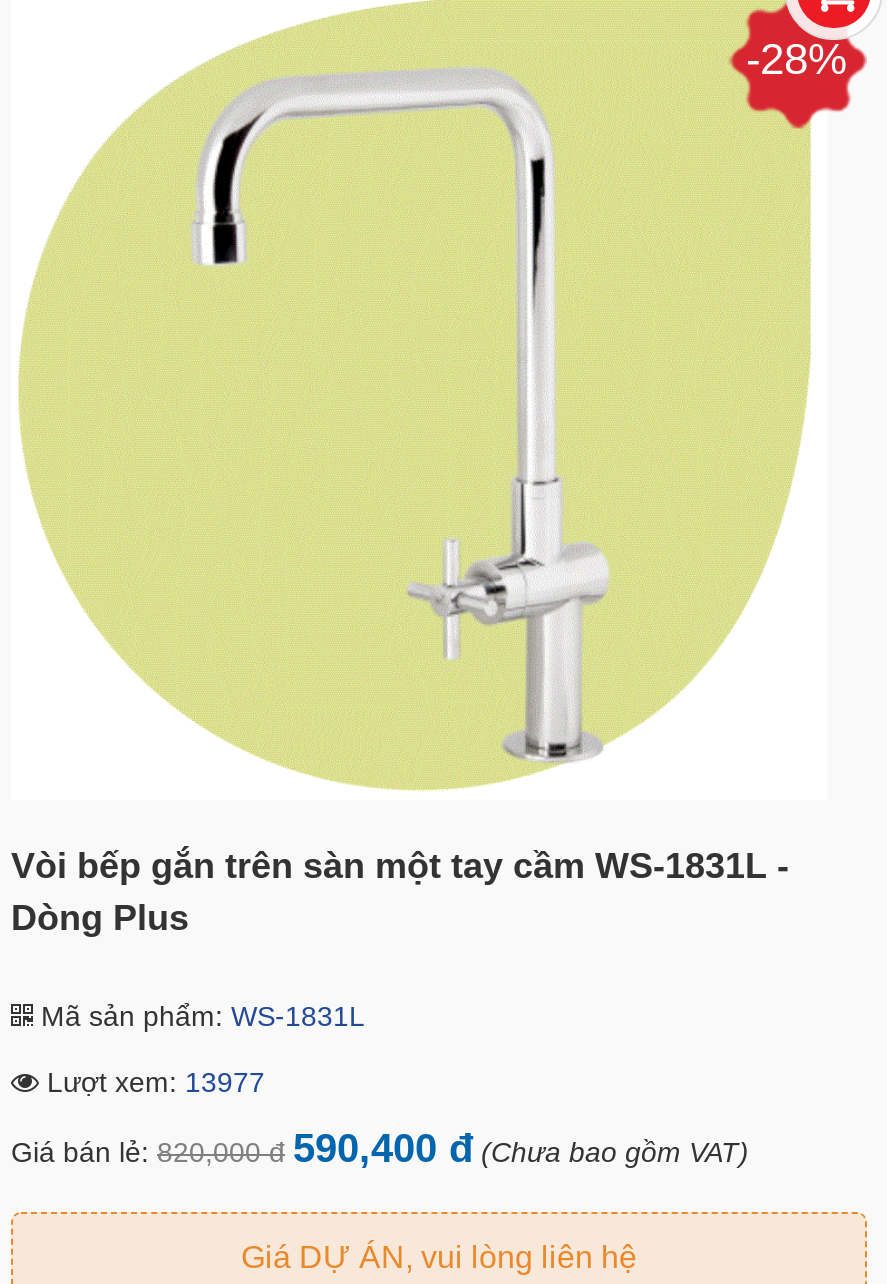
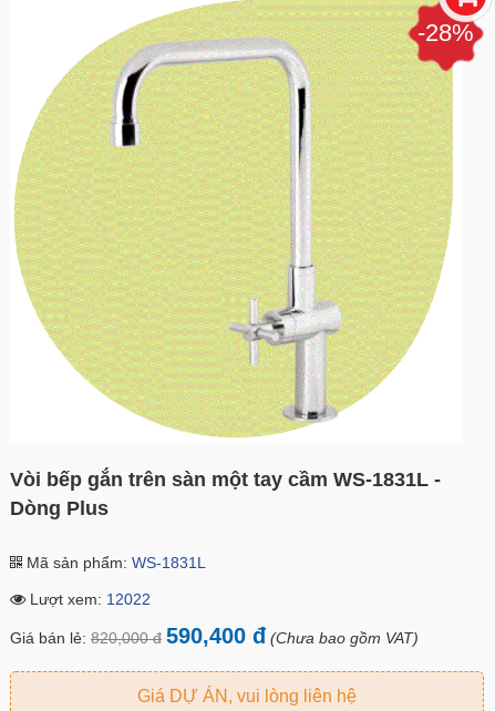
[39,1066,265,1098] Lượt xem: 13977 -> [25,591,151,608] Lượt xem: 12022

